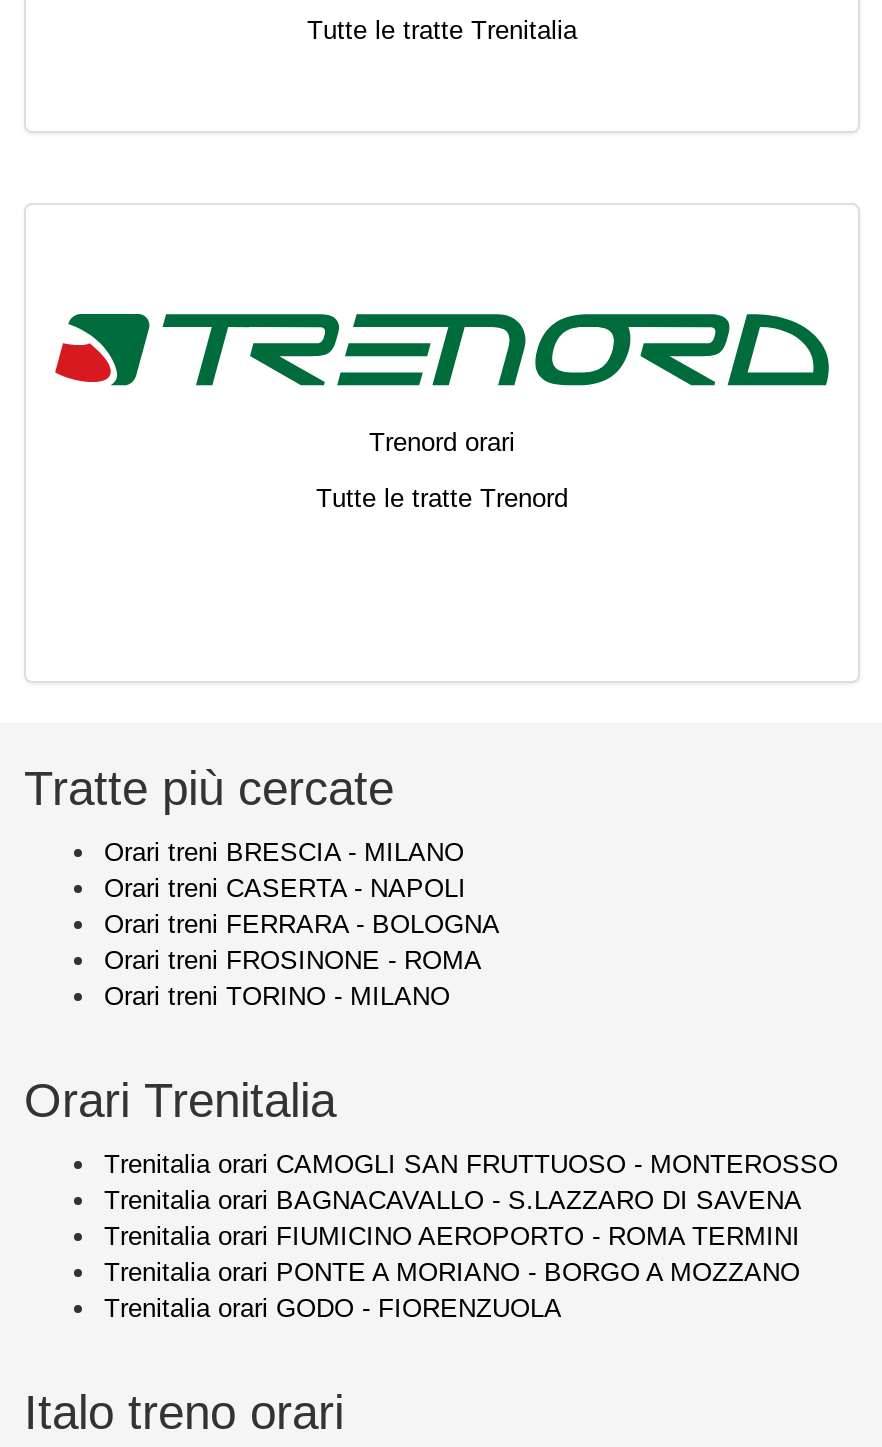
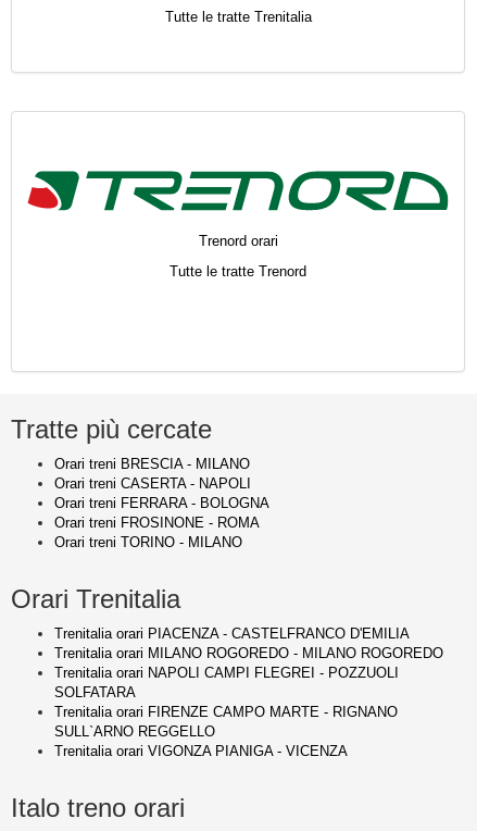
[104,1148,838,1322] Trenitalia orari CAMOGLI SAN FRUTTUOSO - MONTEROSSO | Trenitalia orari BAGNACAVALLO - S.LAZZARO DI SAVENA | Trenitalia orari FIUMICINO AEROPORTO - ROMA TERMINI | Trenitalia orari PONTE A MORIANO - BORGO A MOZZANO | Trenitalia orari GODO - FIORENZUOLA -> [54,625,443,759] Trenitalia orari PIACENZA - CASTELFRANCO D'EMILIA | Trenitalia orari MILANO ROGOREDO - MILANO ROGOREDO | Trenitalia orari NAPOLI CAMPI FLEGREI - POZZUOLI | SOLFATARA | Trenitalia orari FIRENZE CAMPO MARTE - RIGNANO | SULL`ARNO REGGELLO | Trenitalia orari VIGONZA PIANIGA - VICENZA

